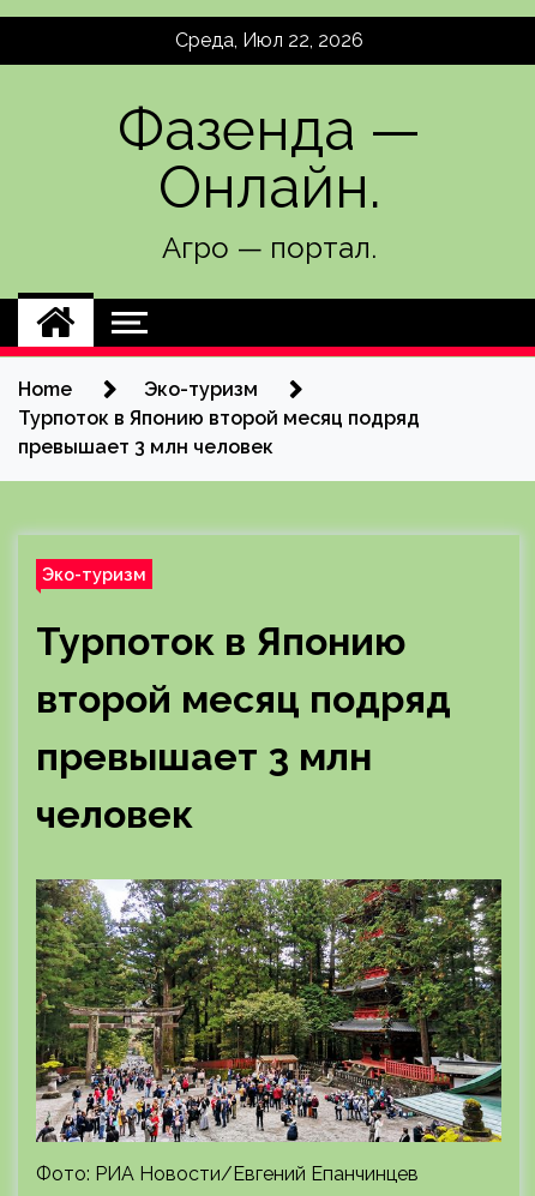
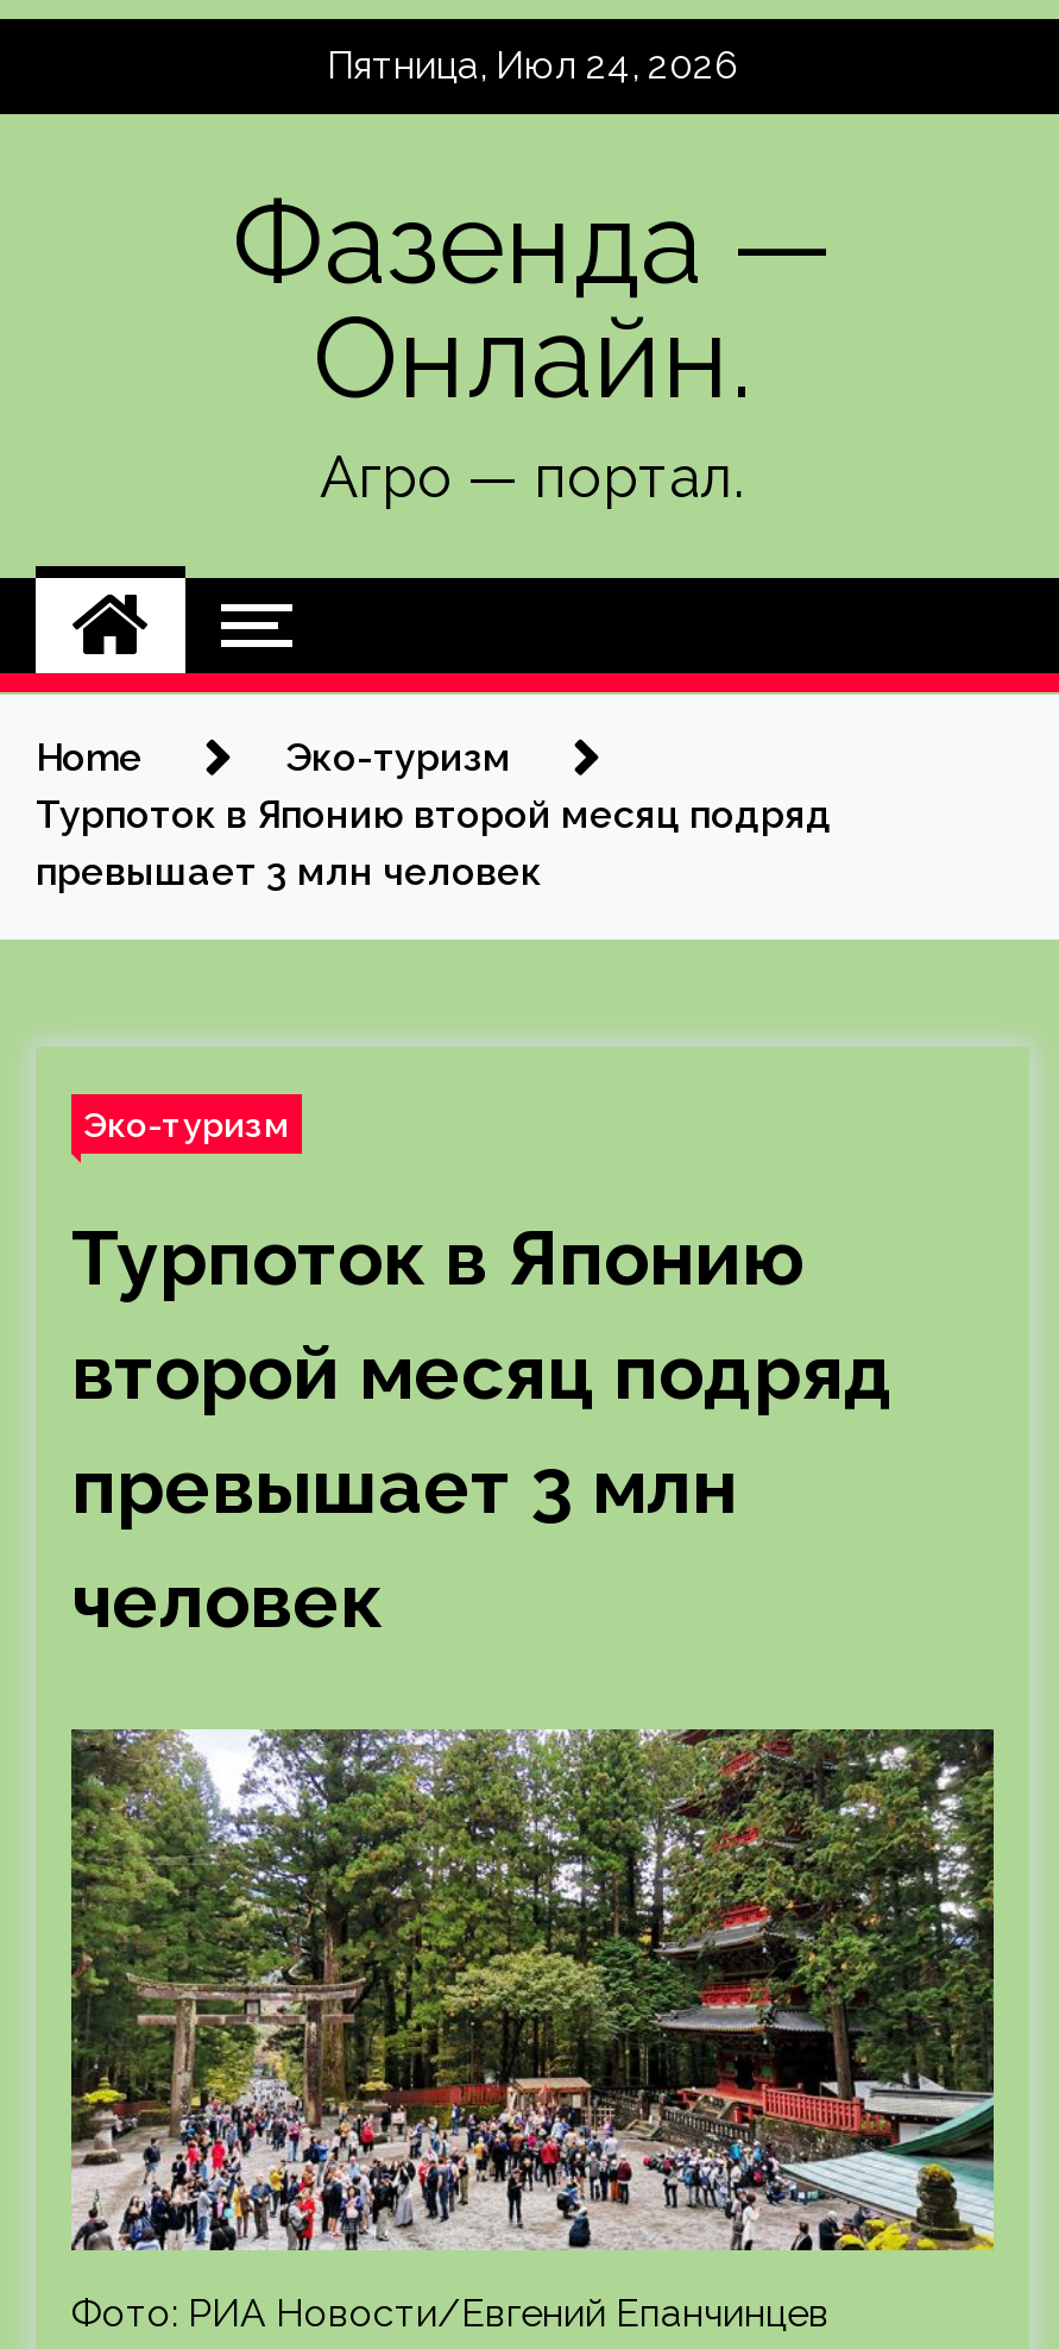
[175,29,363,52] Среда, Июл 22, 2026 -> [327,43,738,88] Пятница, Июл 24, 2026

